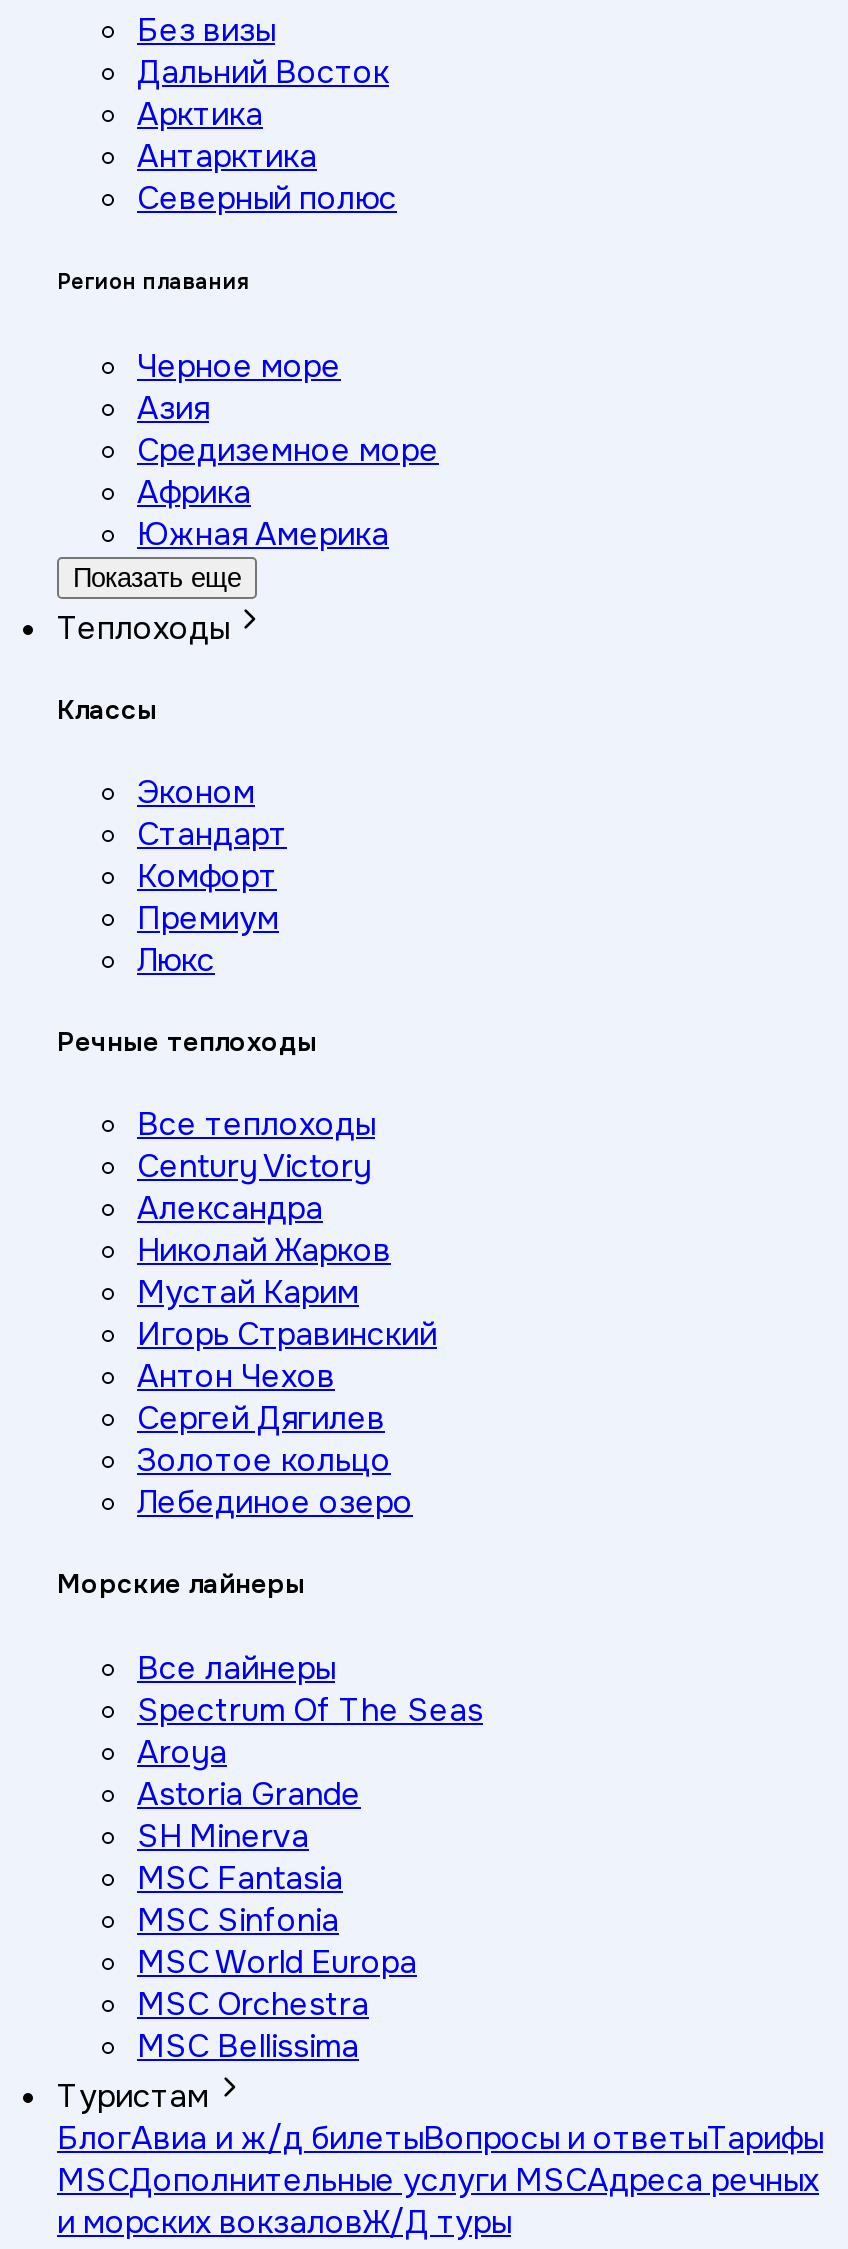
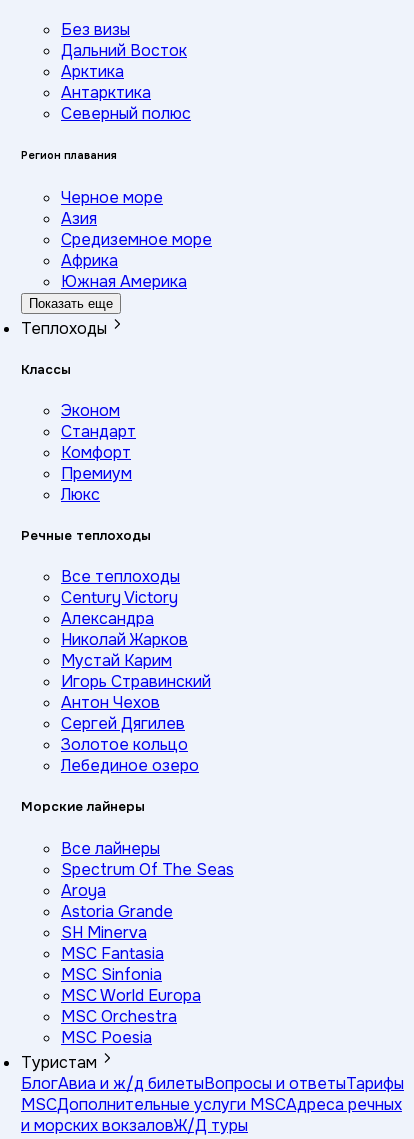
[137,2024,359,2066] MSC Bellissima -> [61,1027,152,1048] MSC Poesia

